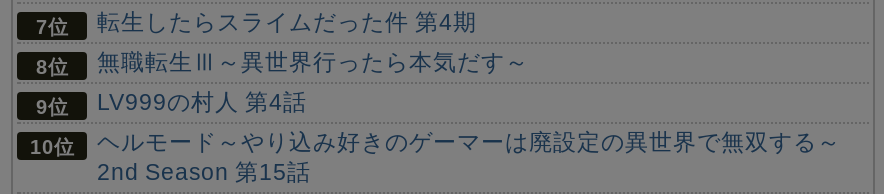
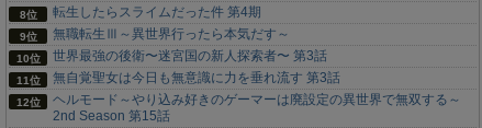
[97,91,307,115] LV999の村人 第4話 -> [53,50,340,85] 世界最強の後衛〜迷宮国の新人探索者〜 第3話 | 無自覚聖女は今日も無意識に力を垂れ流す 第3話

